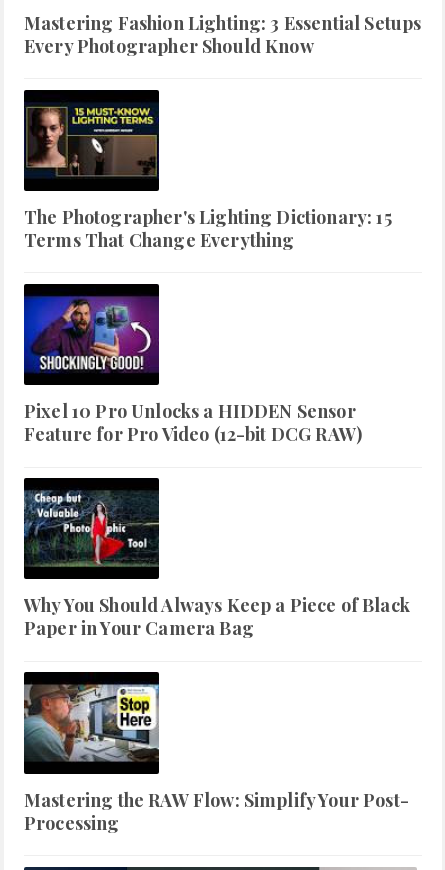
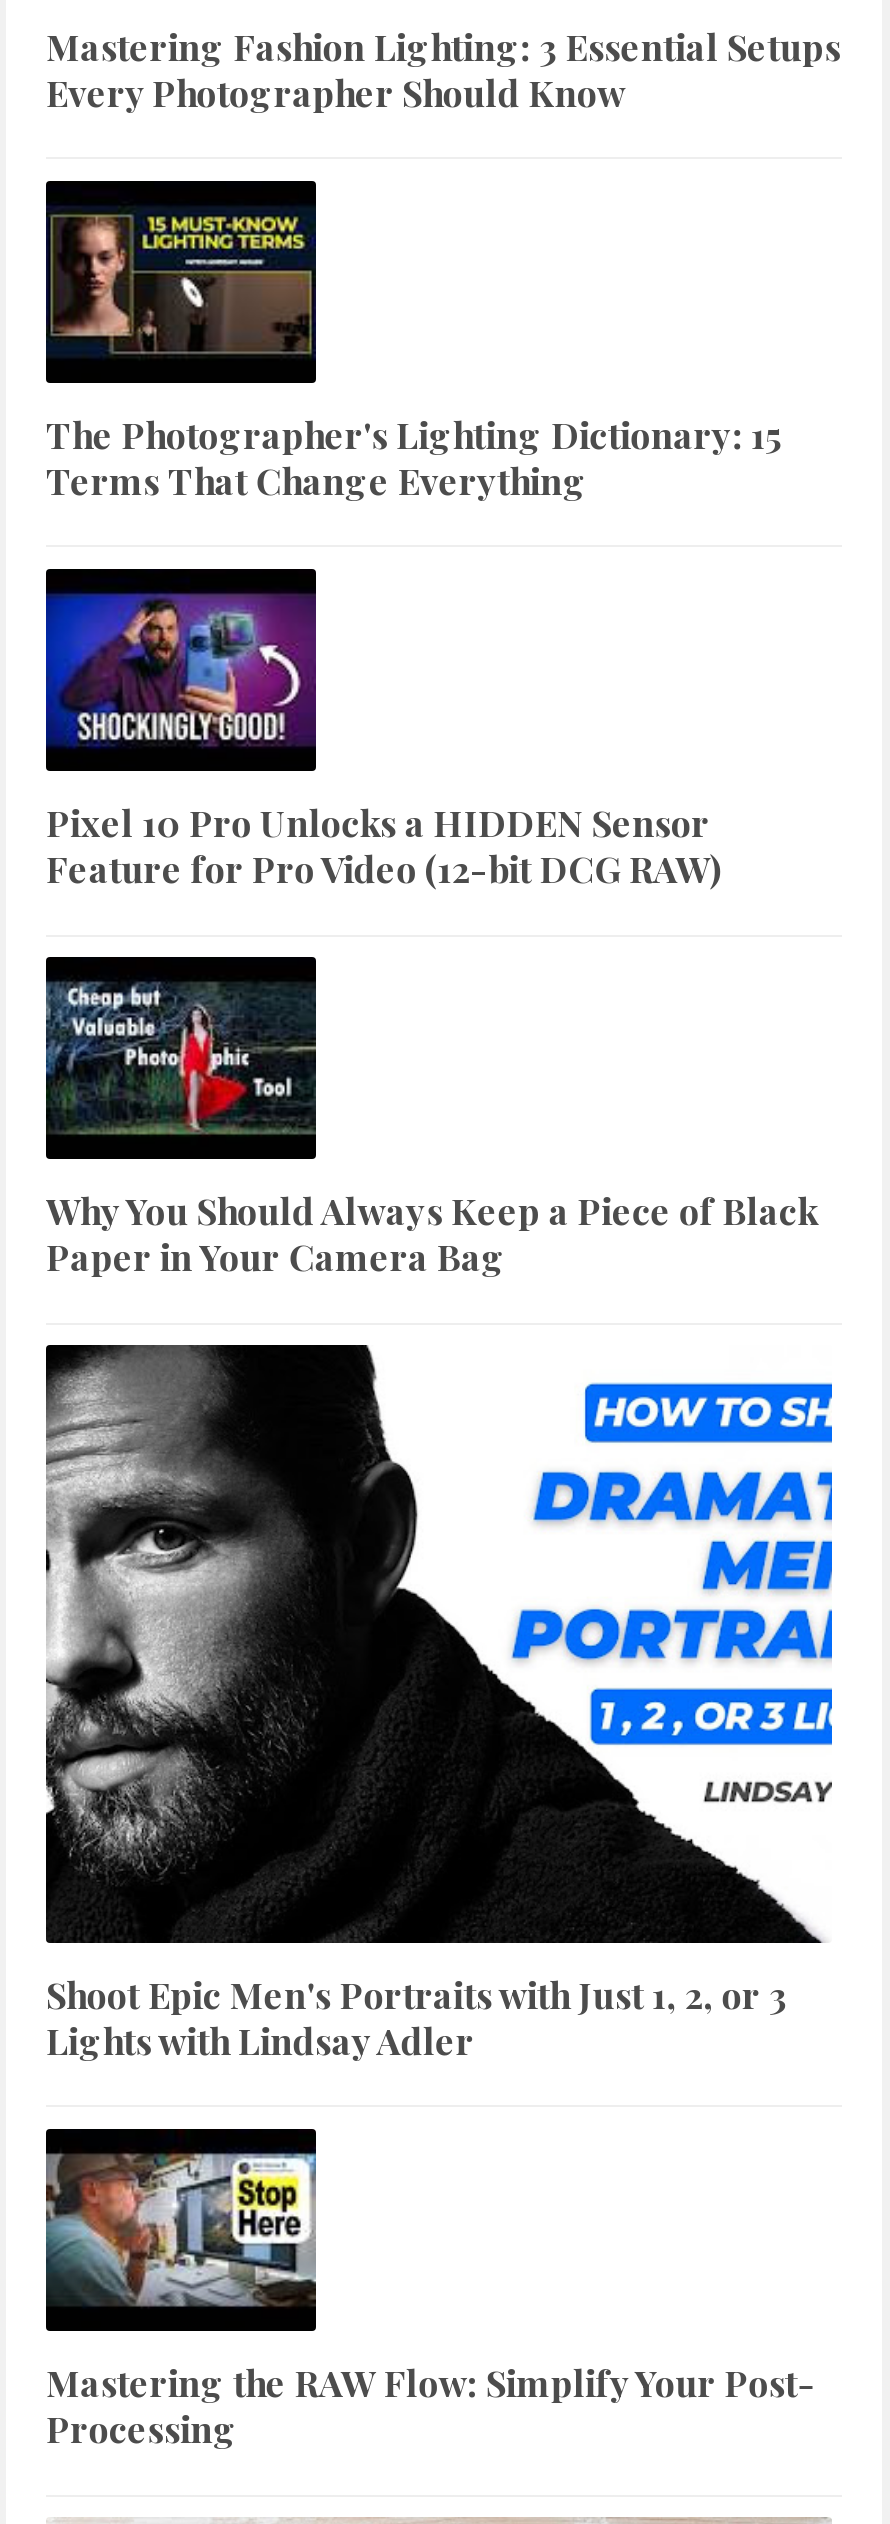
none -> [44,1341,834,2065] [image] | Shoot Epic Men's Portraits with Just 1, 2, or 3 | Lights with Lindsay Adler

